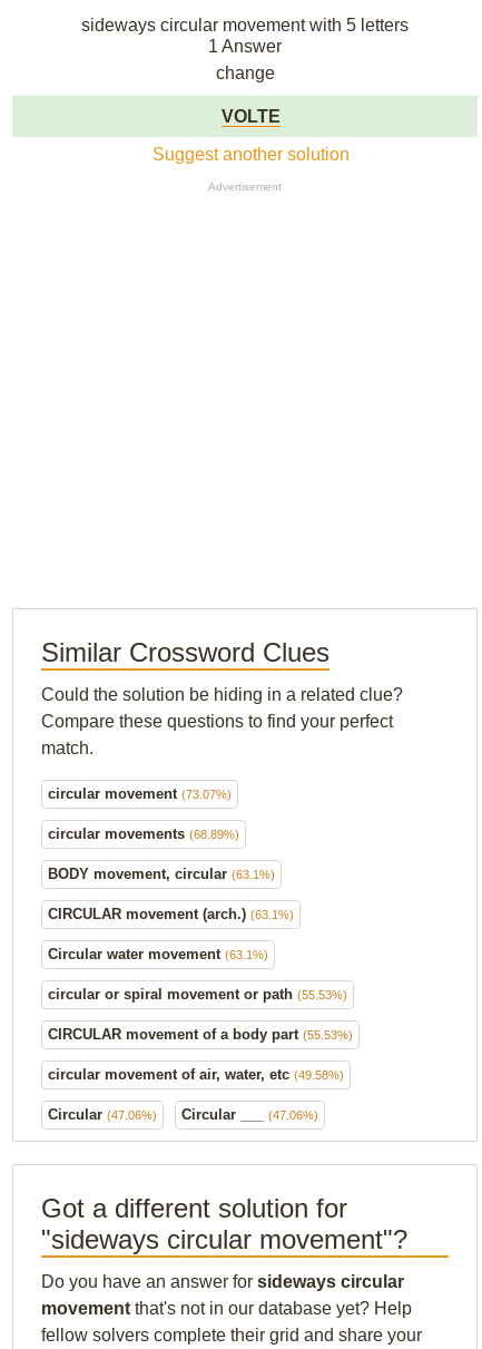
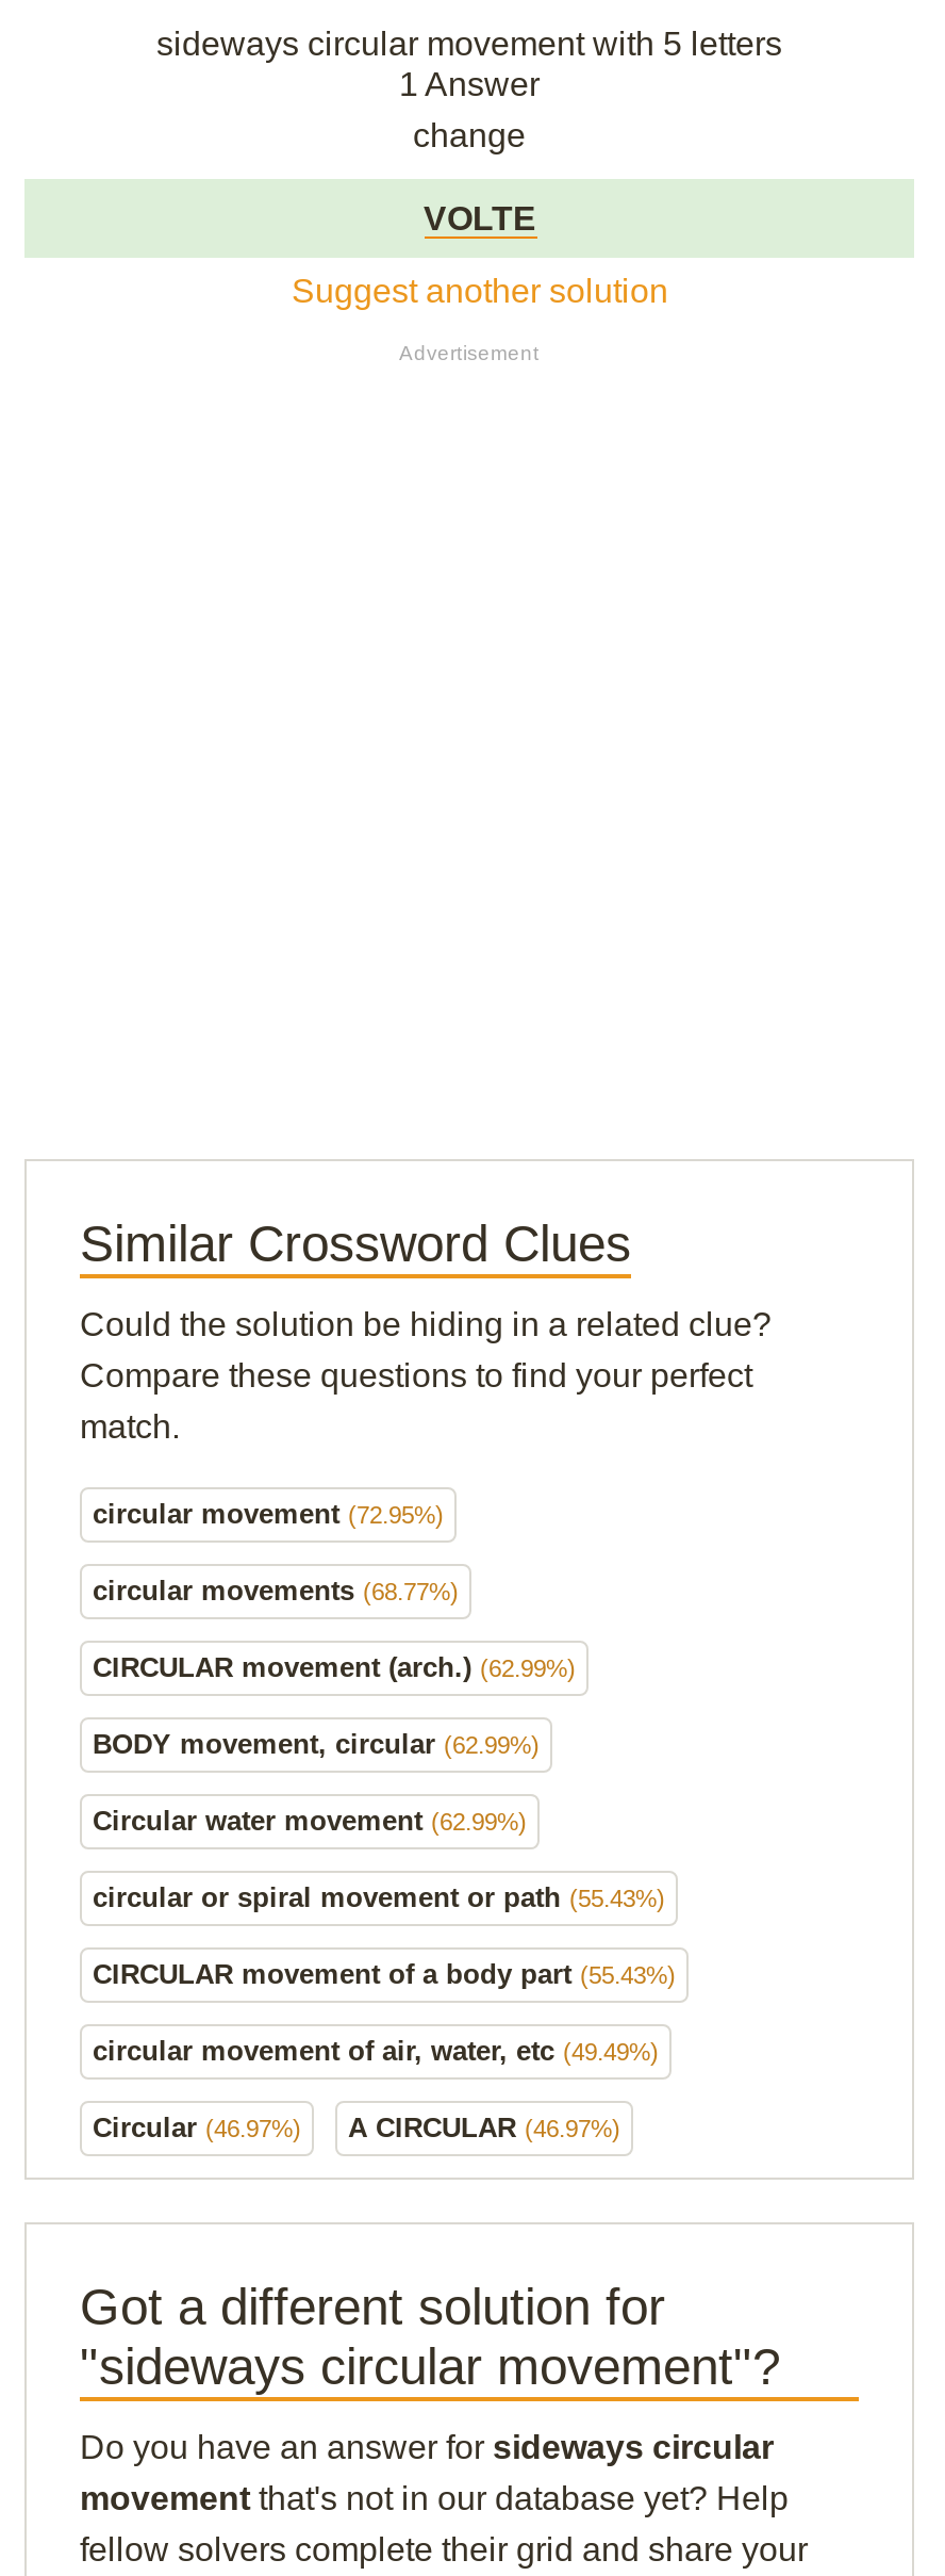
[48,785,232,802] circular movement (73.07%) -> [93,1497,444,1529] circular movement (72.95%)
[48,825,239,842] circular movements (68.89%) -> [93,1574,459,1606] circular movements (68.77%)
[48,865,275,882] BODY movement, circular (63.1%) -> [93,1650,576,1682] CIRCULAR movement (arch.) (62.99%)
[48,905,294,922] CIRCULAR movement (arch.) (63.1%) -> [93,1727,540,1759] BODY movement, circular (62.99%)
[48,945,268,962] Circular water movement (63.1%) -> [93,1804,527,1836] Circular water movement (62.99%)
[48,985,347,1002] circular or spiral movement or path (55.53%) -> [93,1881,665,1913] circular or spiral movement or path (55.43%)
[48,1026,353,1042] CIRCULAR movement of a body part (55.53%) -> [93,1957,676,1989] CIRCULAR movement of a body part (55.43%)
[48,1066,344,1082] circular movement of air, water, etc (49.58%) -> [93,2034,659,2066] circular movement of air, water, etc (49.49%)
[48,1106,318,1122] Circular (47.06%) | Circular ___ (47.06%) -> [93,2111,620,2143] Circular (46.97%) | A CIRCULAR (46.97%)

